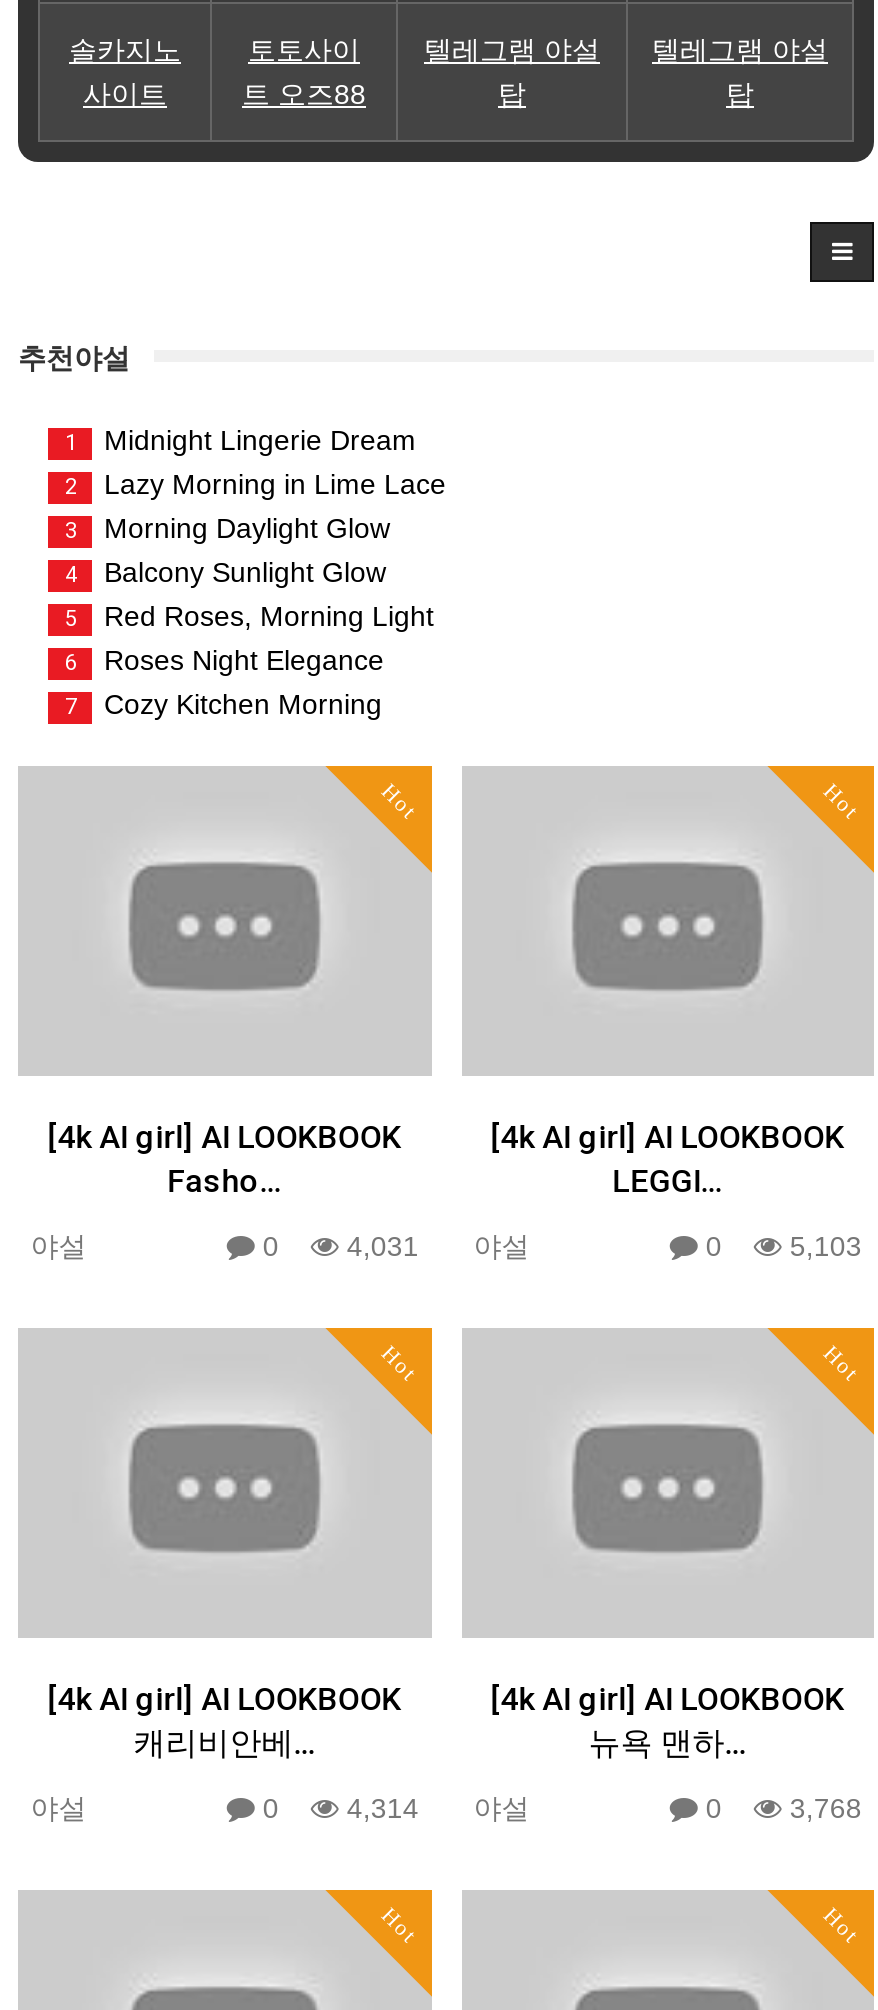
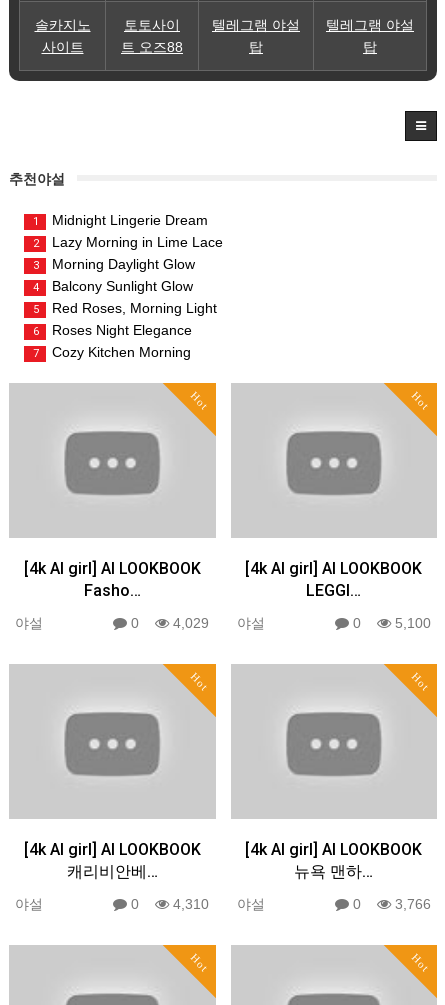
[255,1230,529,1262] 0 4,031 야설 -> [127,615,265,631] 0 4,029 야설
[698,1230,862,1262] 0 5,103 -> [349,615,431,631] 0 5,100
[255,1792,529,1824] 0 4,314 야설 -> [127,896,265,912] 0 4,310 야설
[698,1792,862,1824] 0 3,768 -> [349,896,431,912] 0 3,766

